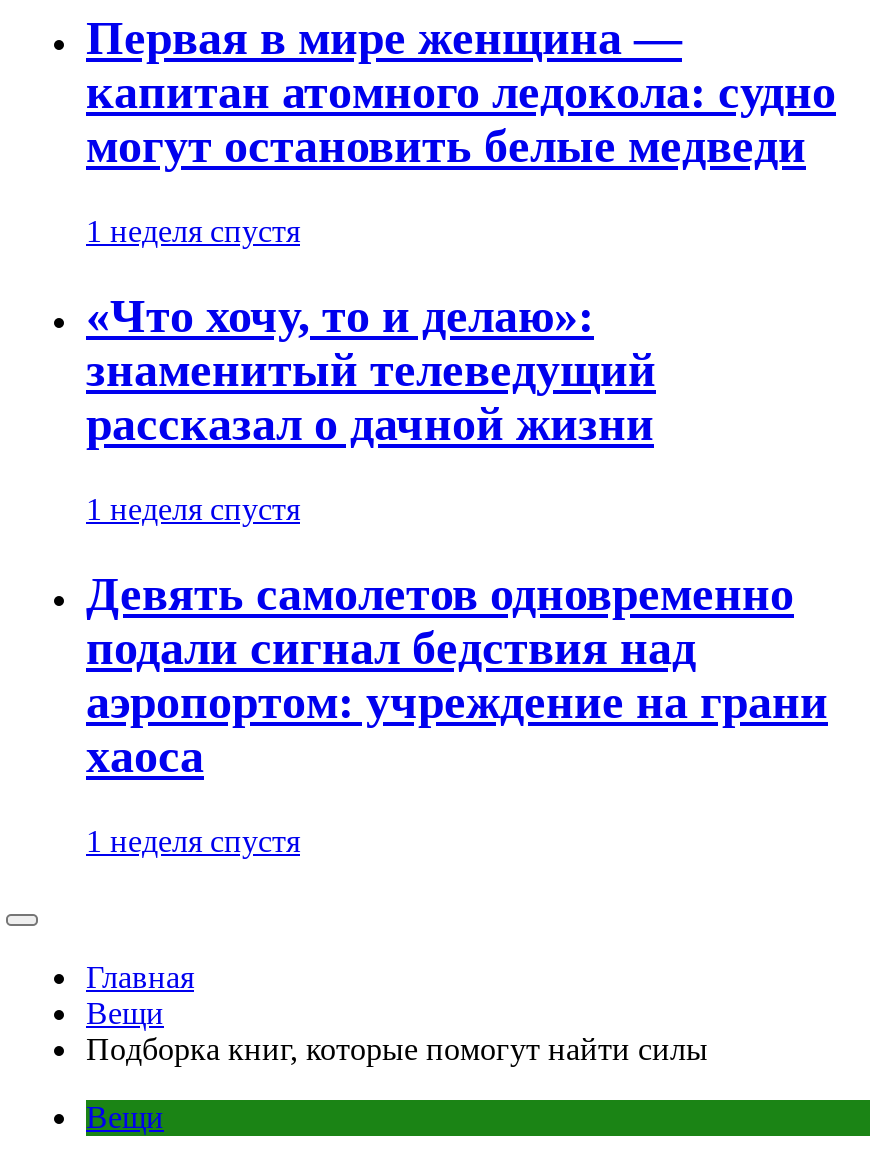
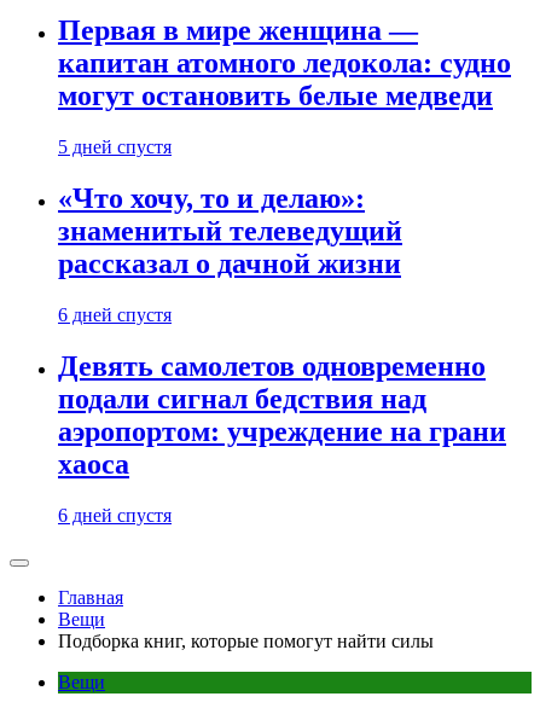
[86,215,300,249] 1 неделя спустя -> [58,137,172,158] 5 дней спустя
[86,492,300,526] 1 неделя спустя -> [58,305,172,325] 6 дней спустя
[86,824,300,858] 1 неделя спустя -> [58,505,172,526] 6 дней спустя

